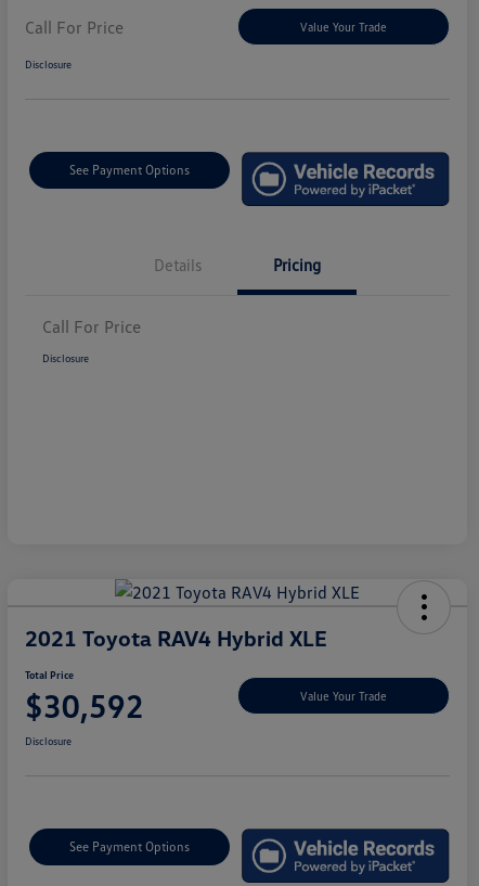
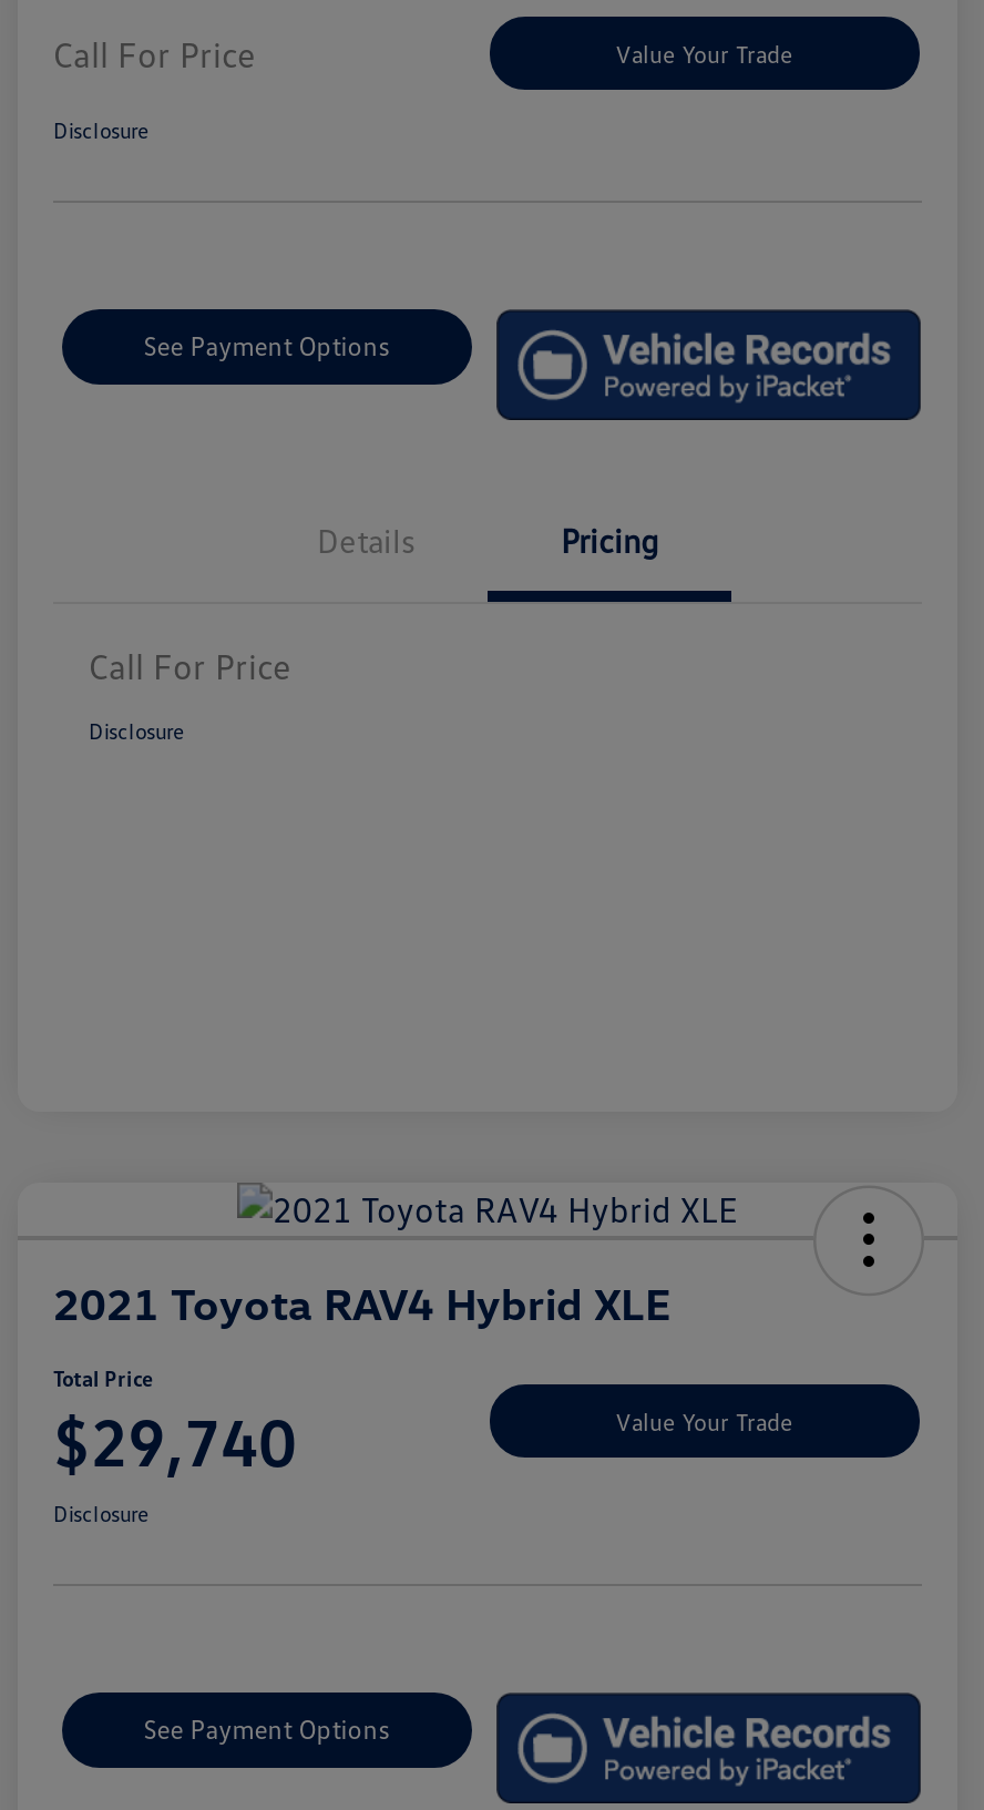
[25,686,144,726] $30,592 -> [53,1400,297,1482] $29,740

